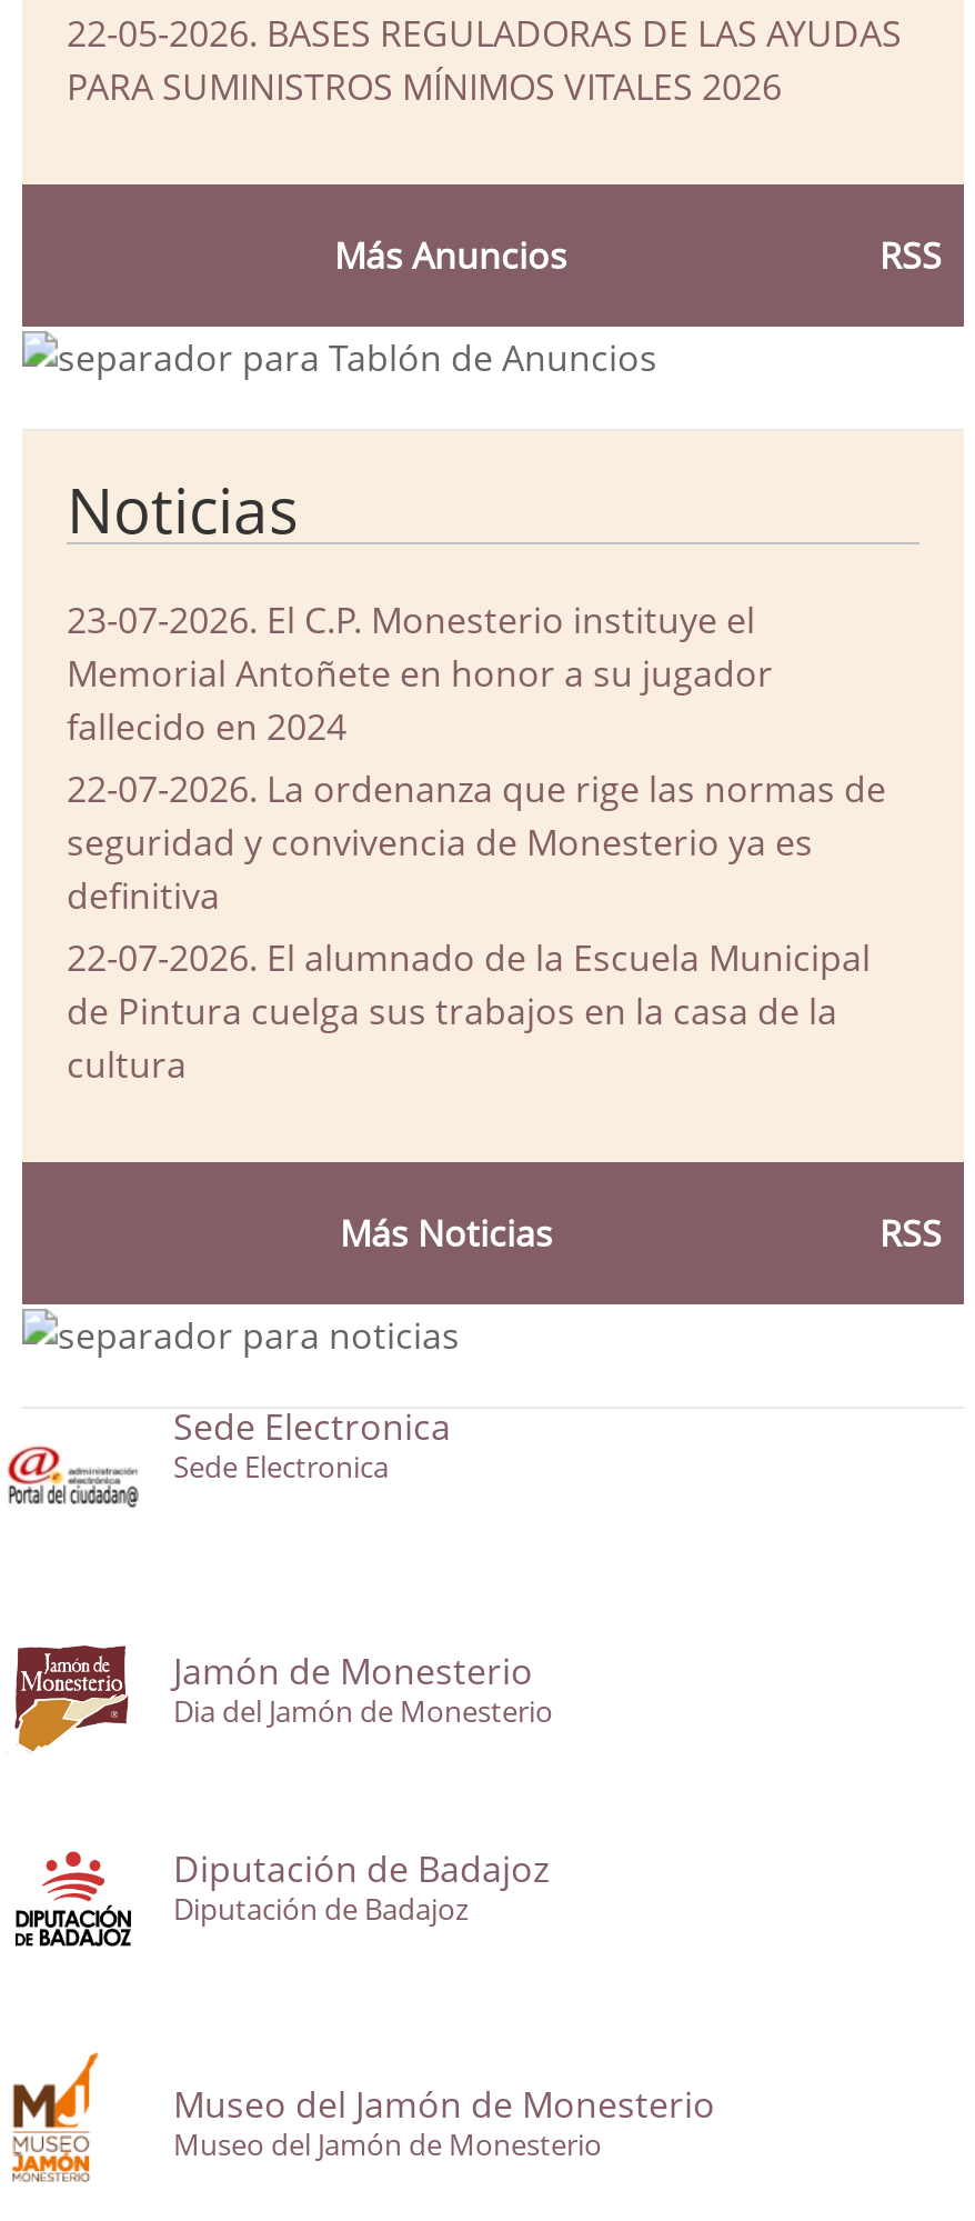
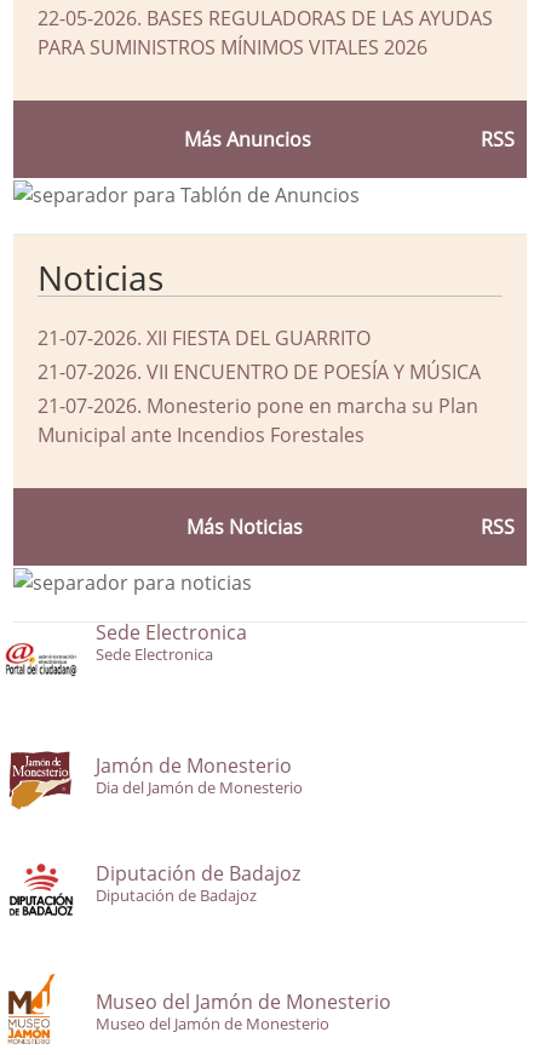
[67,596,886,1089] 23-07-2026. El C.P. Monesterio instituye el | Memorial Antoñete en honor a su jugador | fallecido en 2024 | 22-07-2026. La ordenanza que rige las normas de | seguridad y convivencia de Monesterio ya es | definitiva | 22-07-2026. El alumnado de la Escuela Municipal | de Pintura cuelga sus trabajos en la casa de la | cultura -> [38,325,481,448] 21-07-2026. XII FIESTA DEL GUARRITO | 21-07-2026. VII ENCUENTRO DE POESÍA Y MÚSICA | 21-07-2026. Monesterio pone en marcha su Plan | Municipal ante Incendios Forestales

